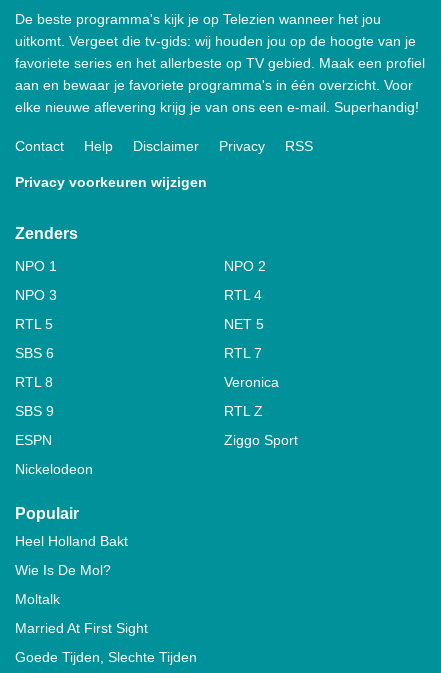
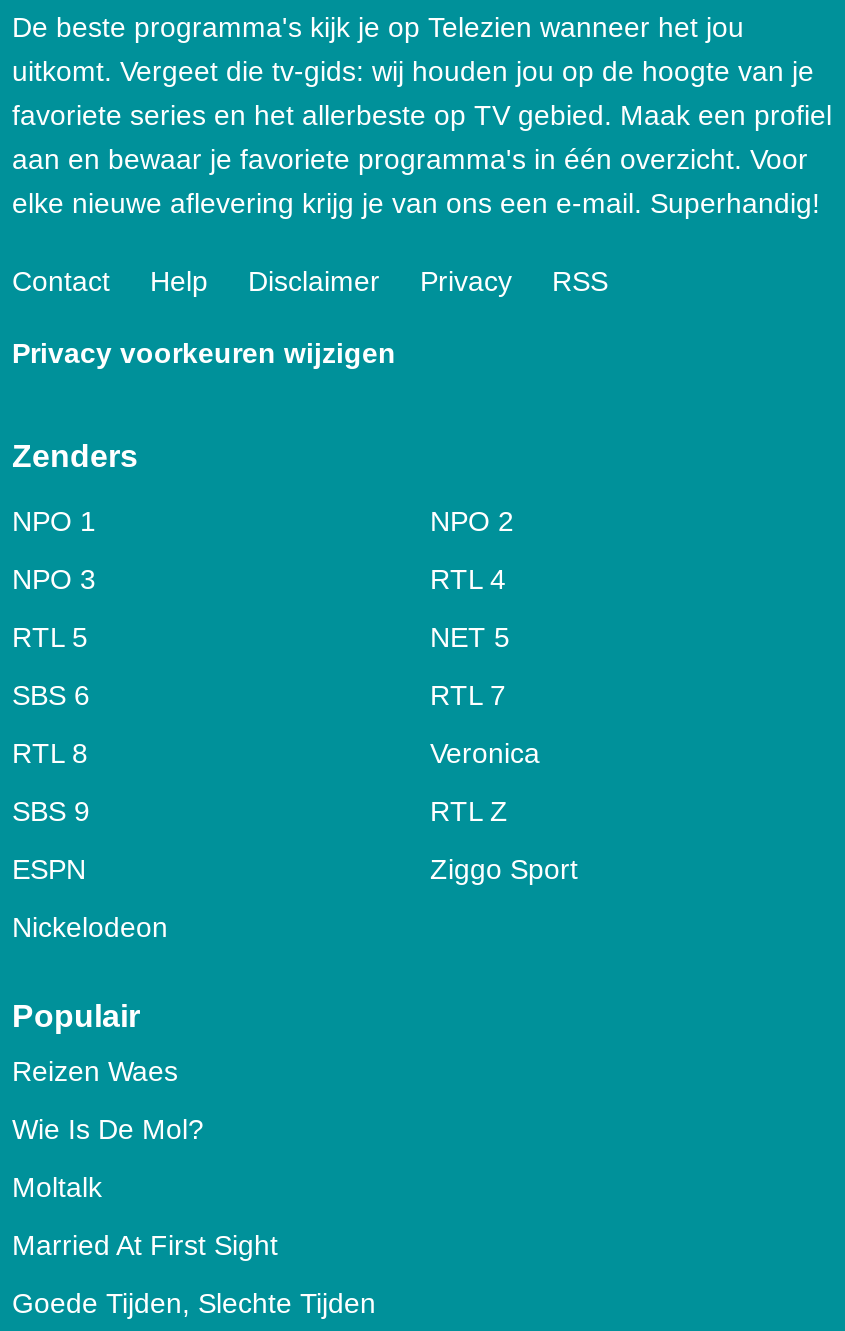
[15,533,128,549] Heel Holland Bakt -> [12,1055,178,1087] Reizen Waes

